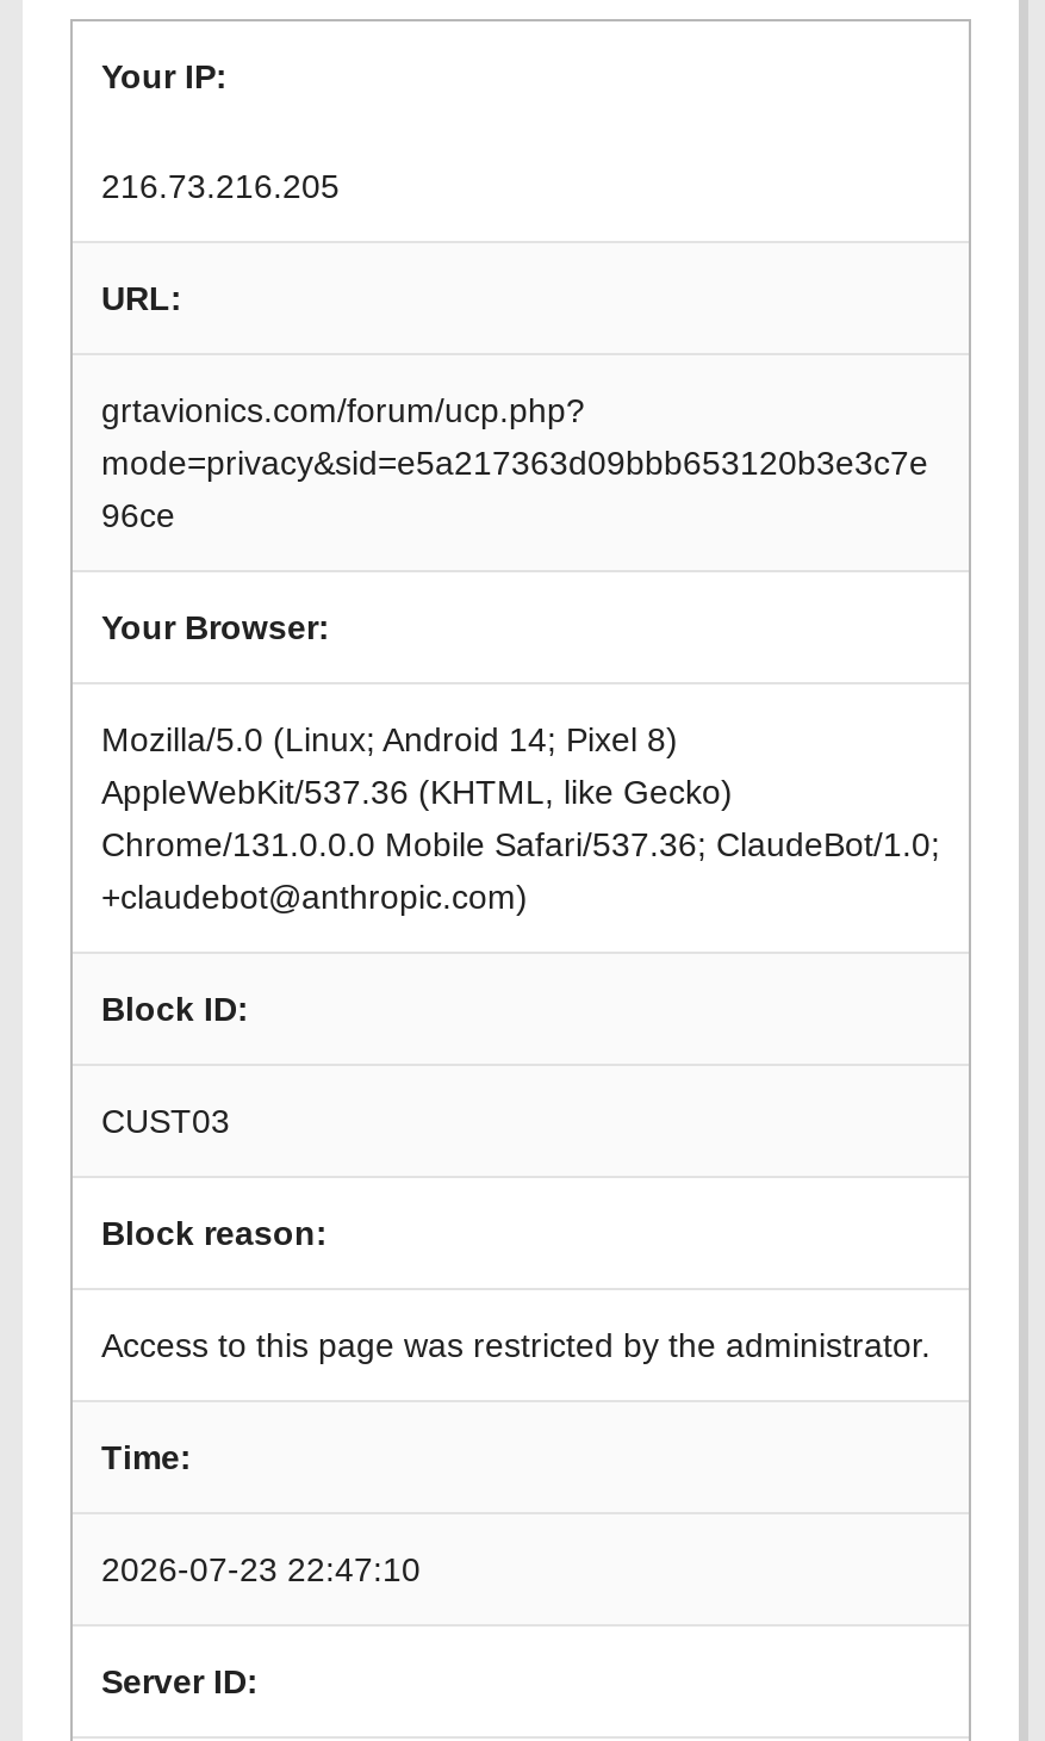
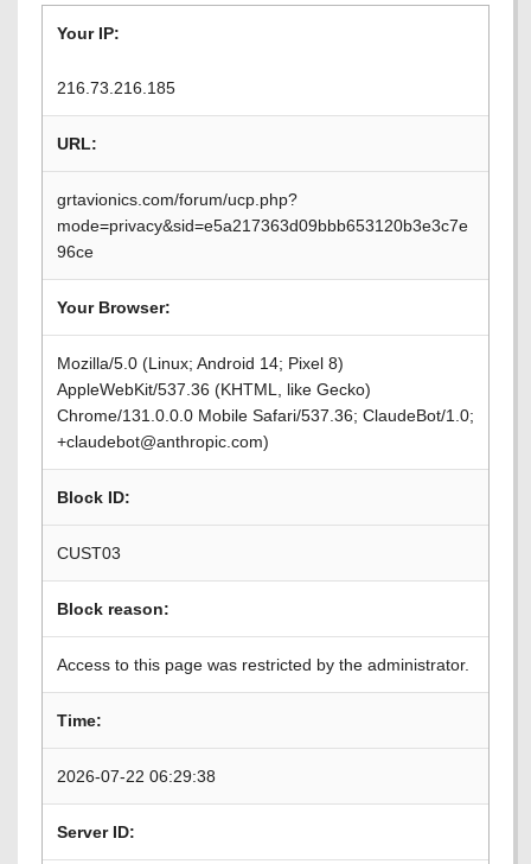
[101,167,340,205] 216.73.216.205 -> [57,78,175,97] 216.73.216.185
[101,1550,421,1588] 2026-07-23 22:47:10 -> [57,767,216,786] 2026-07-22 06:29:38

